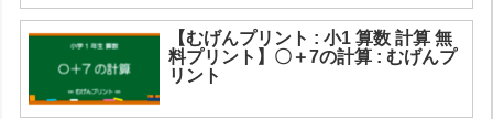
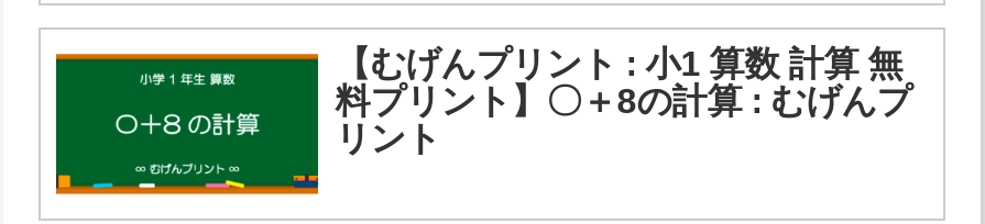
[168,47,456,66] 料プリント】〇＋7の計算 : むげんプ -> [335,81,912,119] 料プリント】〇＋8の計算 : むげんプ

